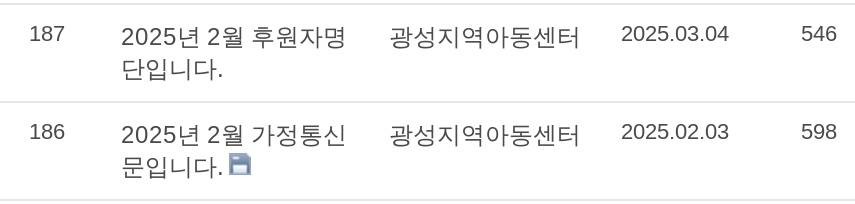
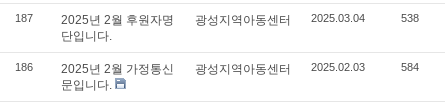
[801,21,837,45] 546 -> [401,12,419,24] 538
[801,119,837,143] 598 -> [401,61,419,73] 584

